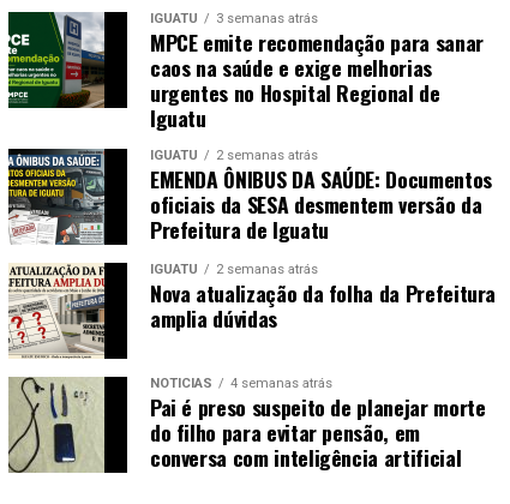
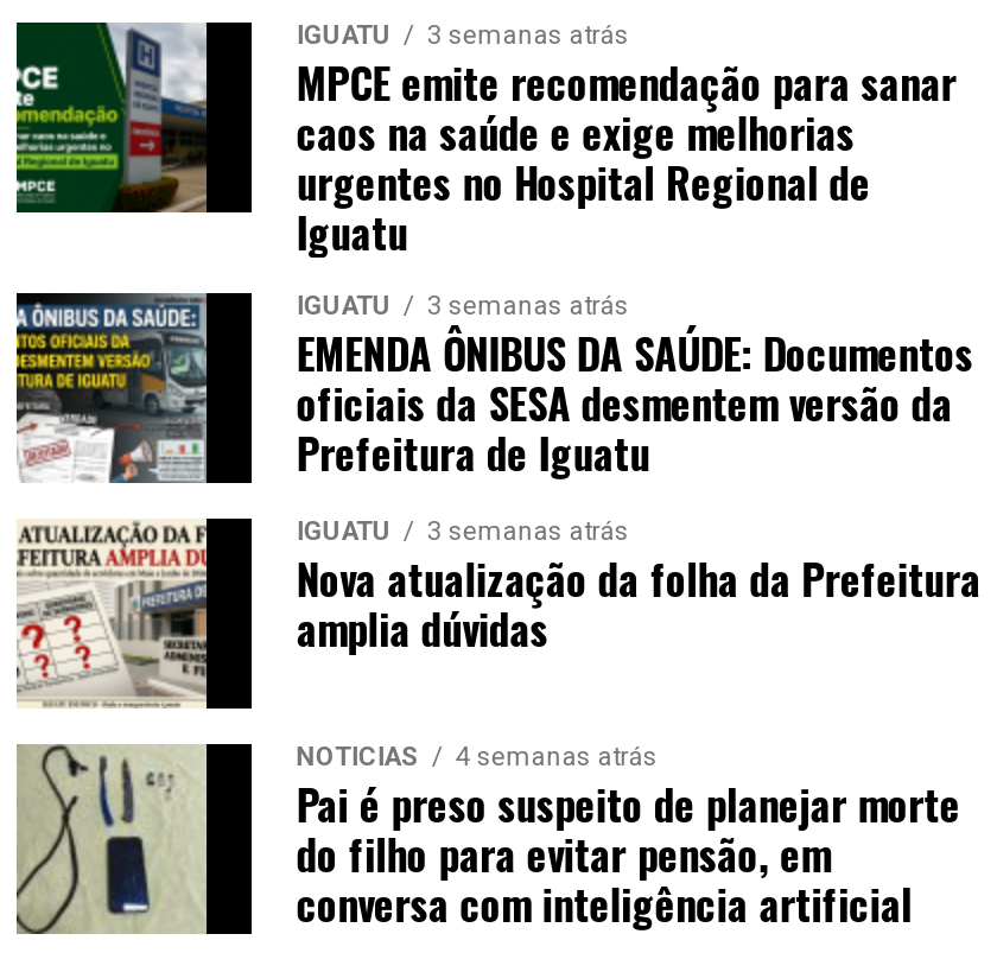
[216,147,318,163] 2 semanas atrás -> [427,290,629,321] 3 semanas atrás
[216,261,318,277] 2 semanas atrás -> [427,516,629,547] 3 semanas atrás

